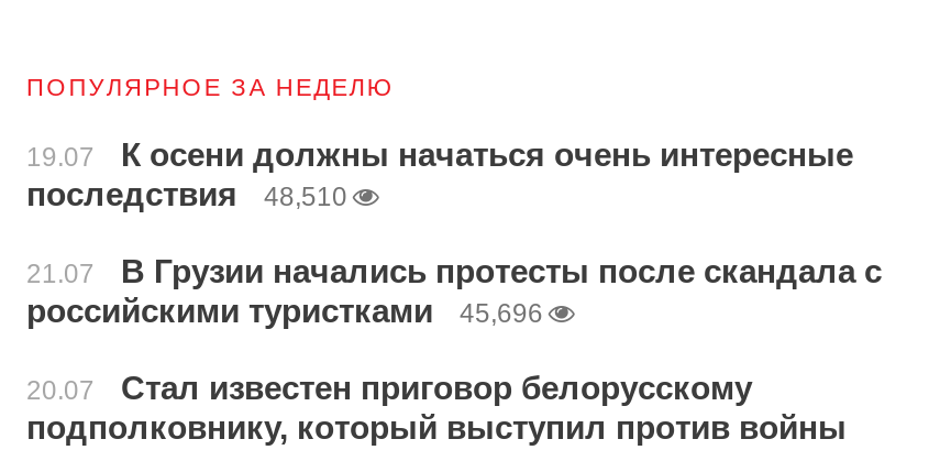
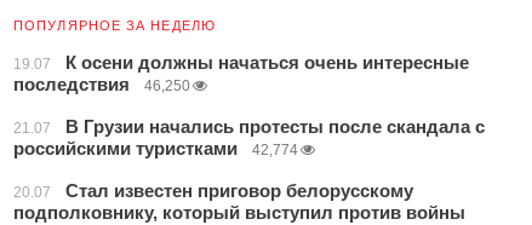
[26,175,347,212] последствия 48,510 -> [13,74,190,94] последствия 46,250
[26,292,543,329] российскими туристками 45,696 -> [13,138,298,158] российскими туристками 42,774

